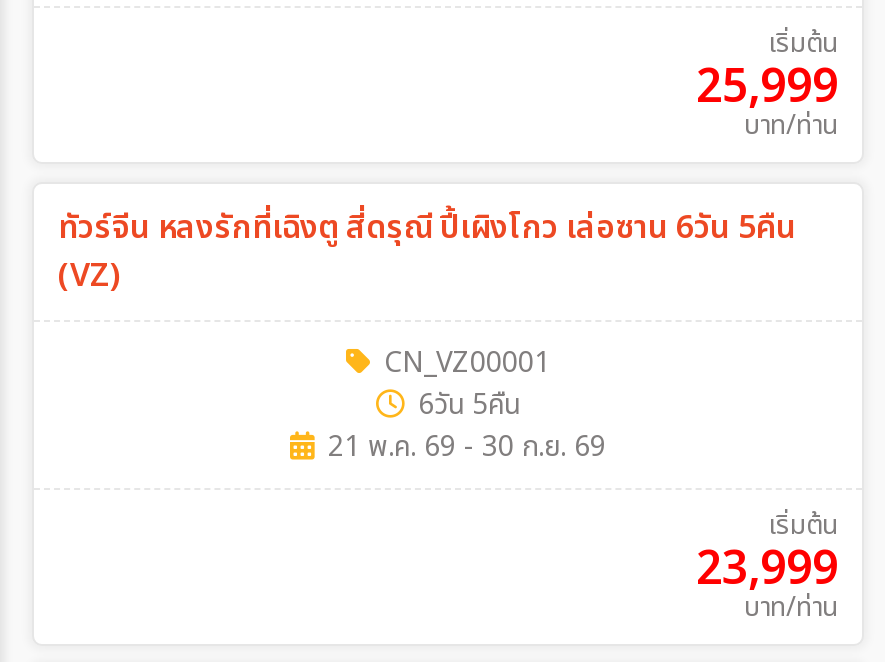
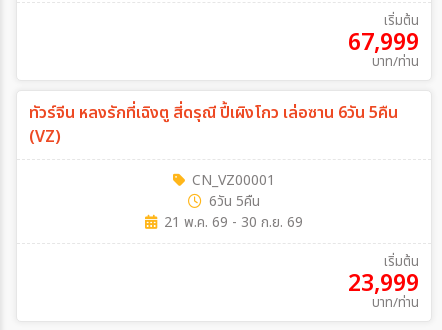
[696,54,838,122] 25,999 -> [348,26,419,60] 67,999

